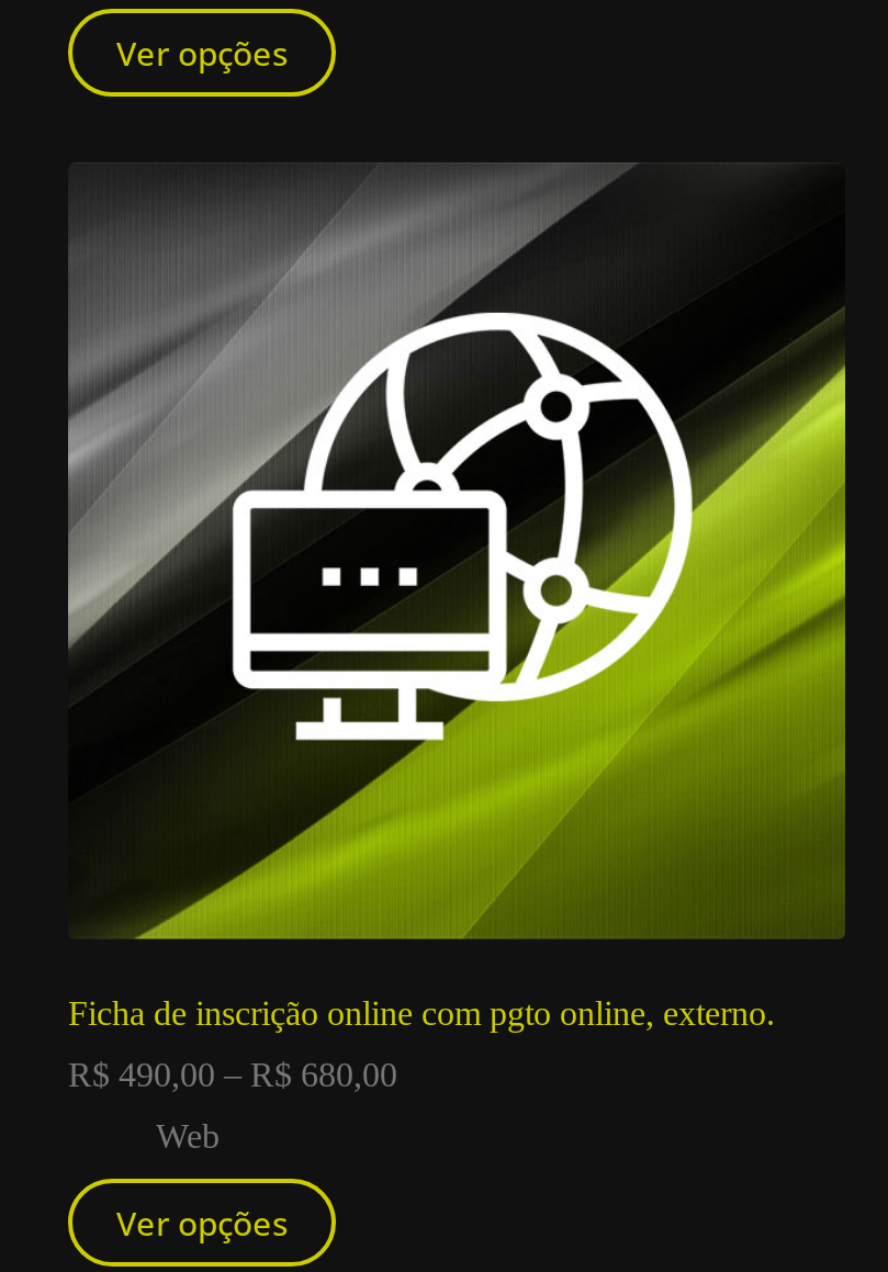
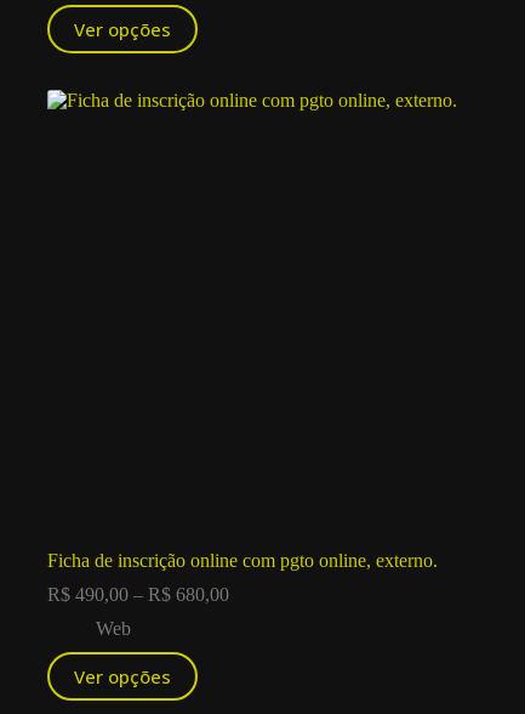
[66,162,847,942] [image] -> none

